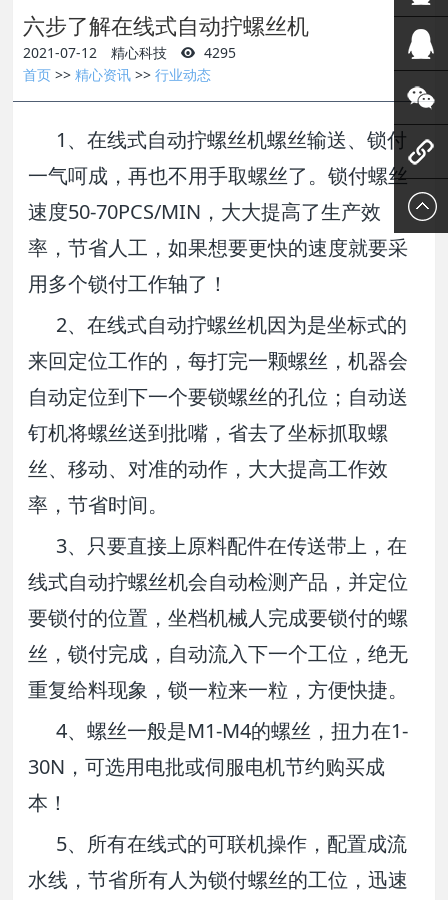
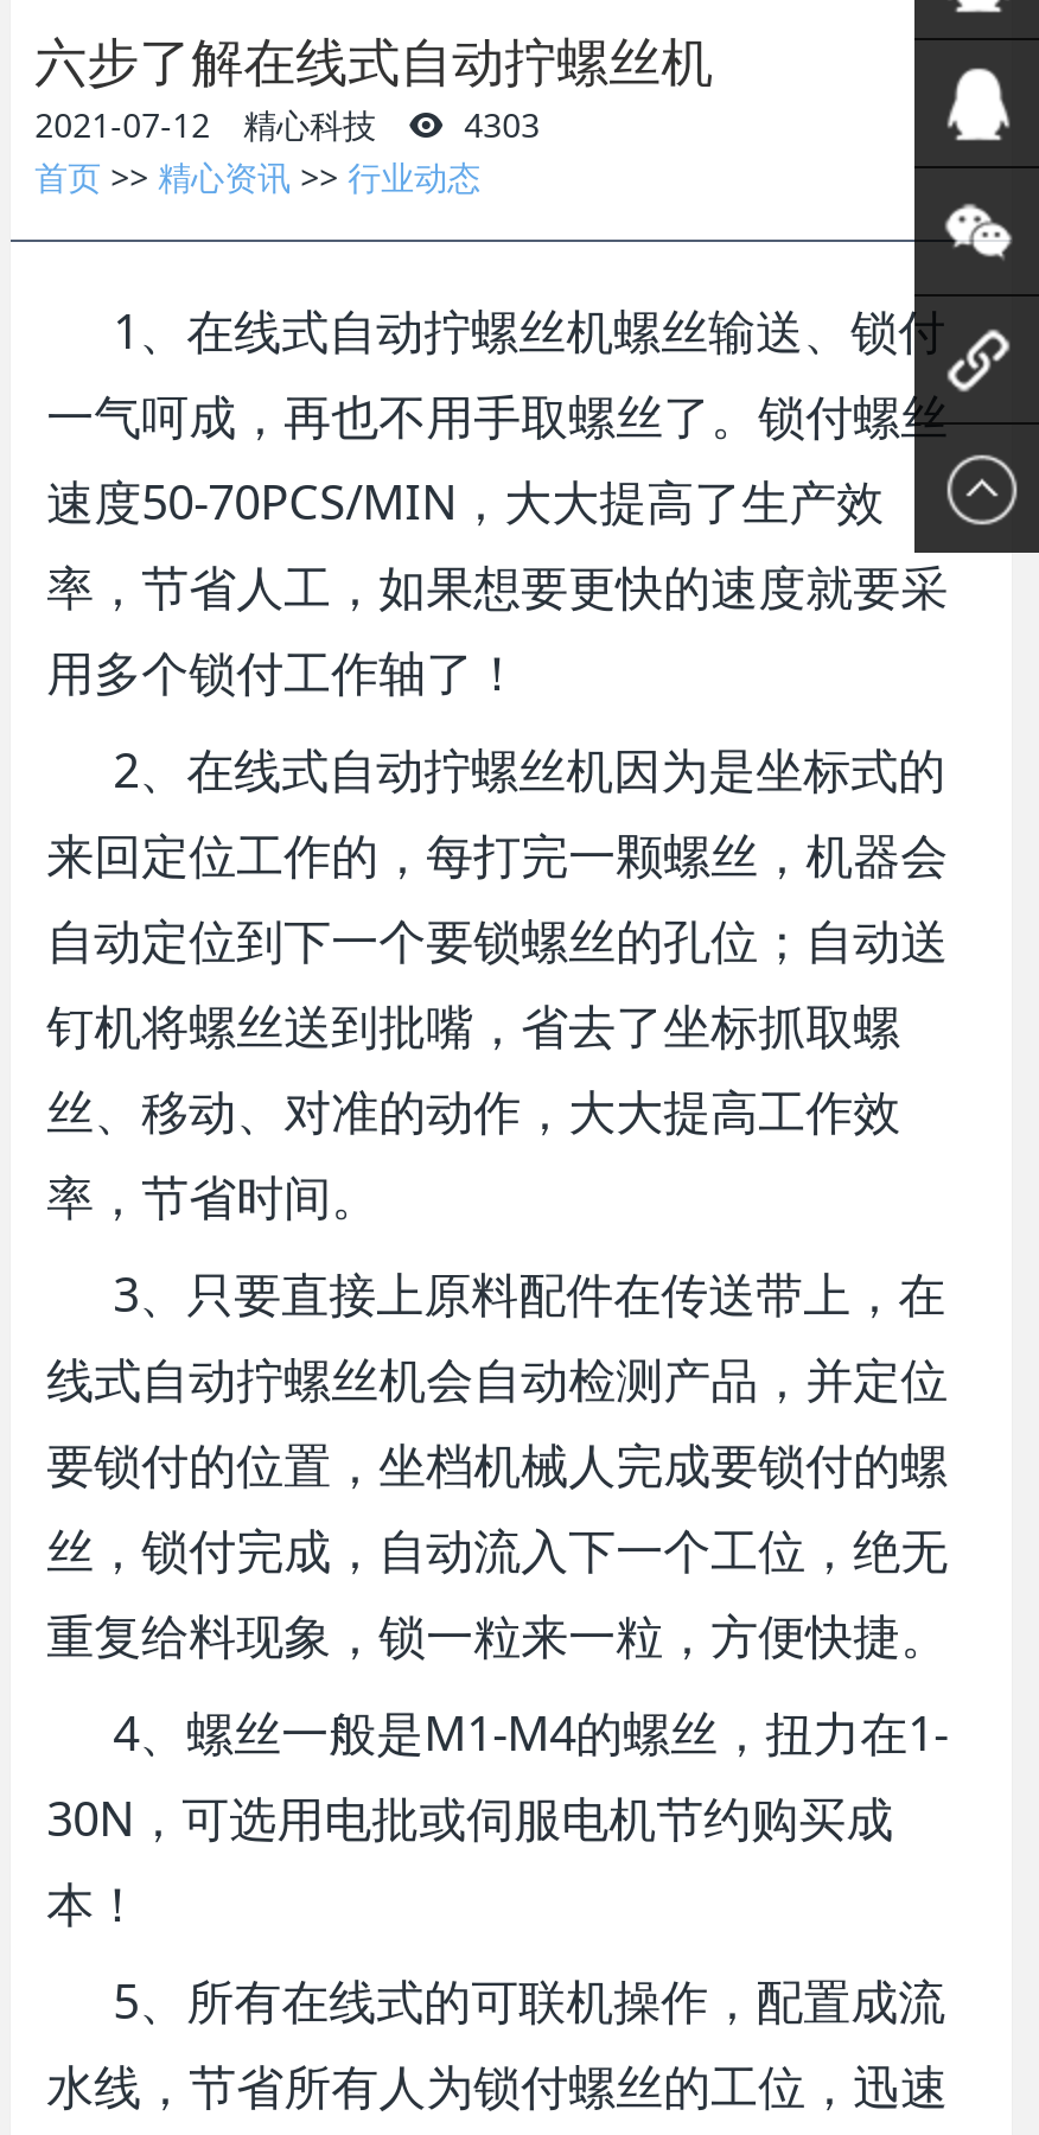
[23,43,236,62] 2021-07-12 精心科技 4295 -> [35,102,540,147] 2021-07-12 精心科技 4303

